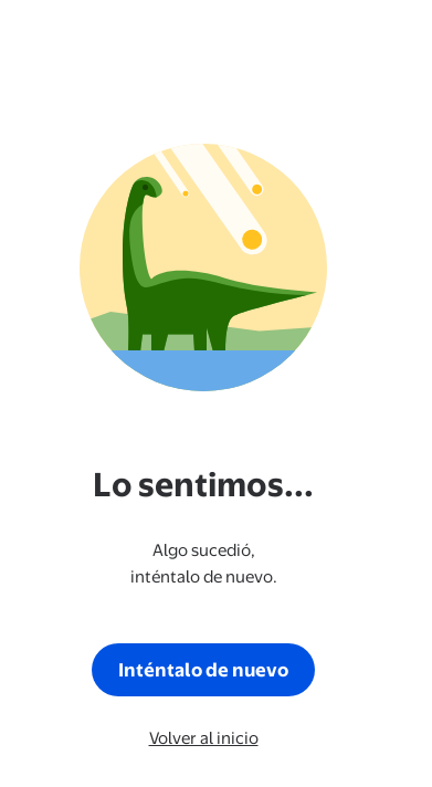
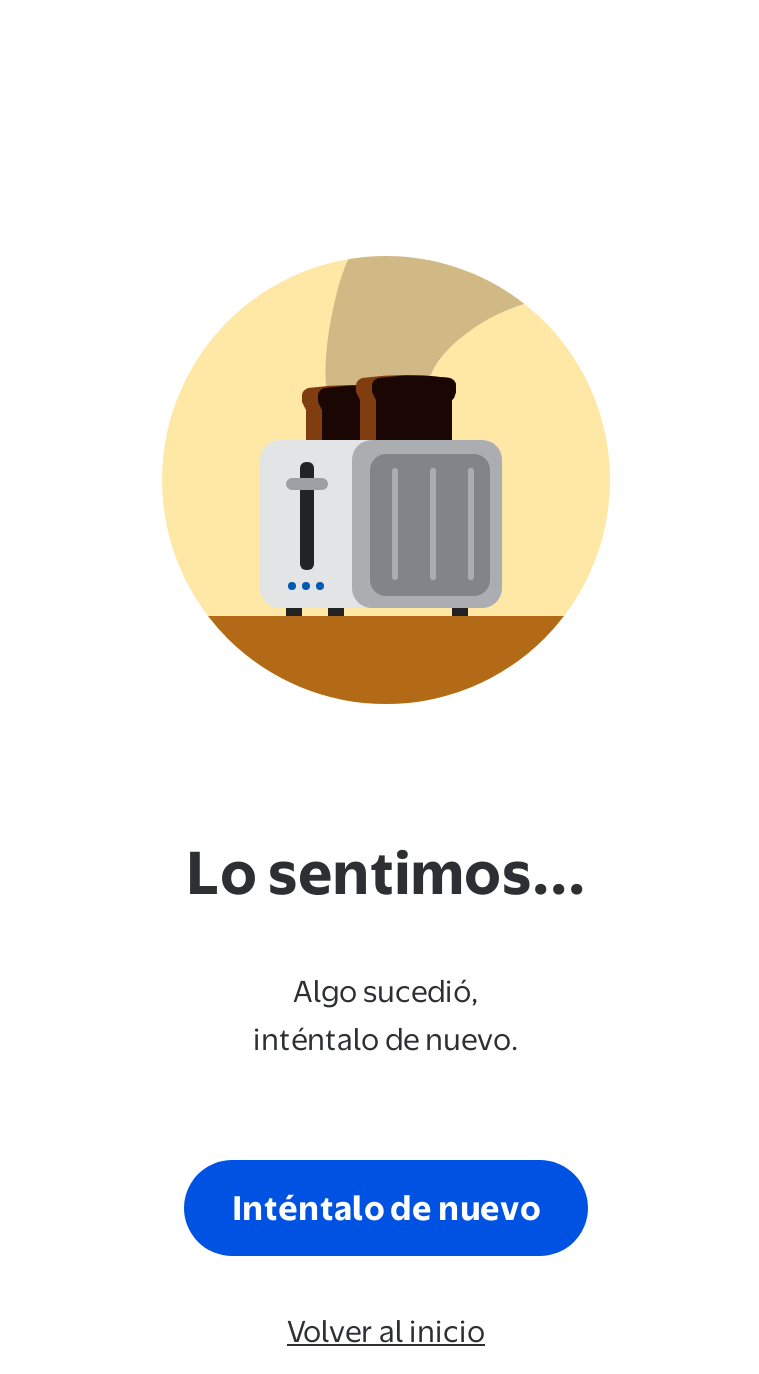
[91,145,316,392] [image] -> [184,256,584,706] [image]

